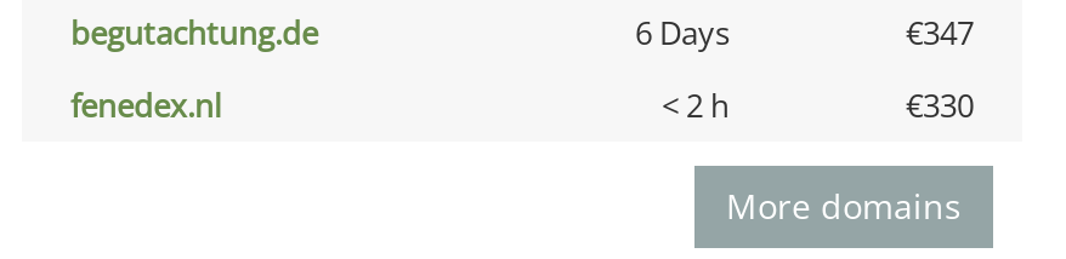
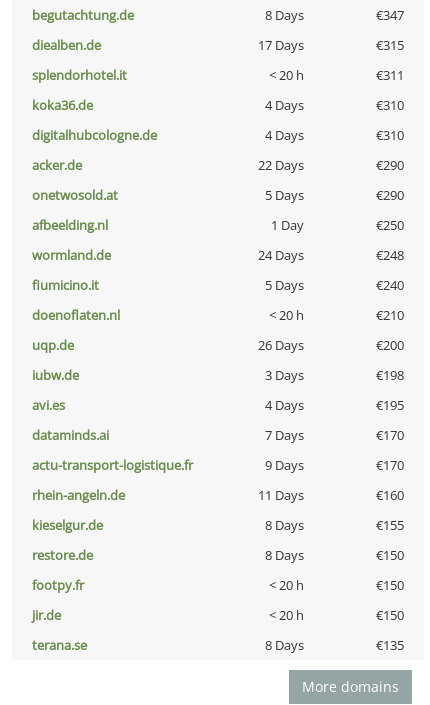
[635,11,730,54] 6 Days -> [264,6,303,24] 8 Days
[70,84,974,127] fenedex.nl | < 2 h | €330 -> [32,36,404,654] diealben.de | 17 Days | €315 | splendorhotel.it | < 20 h | €311 | koka36.de | 4 Days | €310 | digitalhubcologne.de | 4 Days | €310 | acker.de | 22 Days | €290 | onetwosold.at | 5 Days | €290 | afbeelding.nl | 1 Day | €250 | wormland.de | 24 Days | €248 | fiumicino.it | 5 Days | €240 | doenoflaten.nl | < 20 h | €210 | uqp.de | 26 Days | €200 | iubw.de | 3 Days | €198 | avi.es | 4 Days | €195 | dataminds.ai | 7 Days | €170 | actu-transport-logistique.fr | 9 Days | €170 | rhein-angeln.de | 11 Days | €160 | kieselgur.de | 8 Days | €155 | restore.de | 8 Days | €150 | footpy.fr | < 20 h | €150 | jir.de | < 20 h | €150 | terana.se | 8 Days | €135

